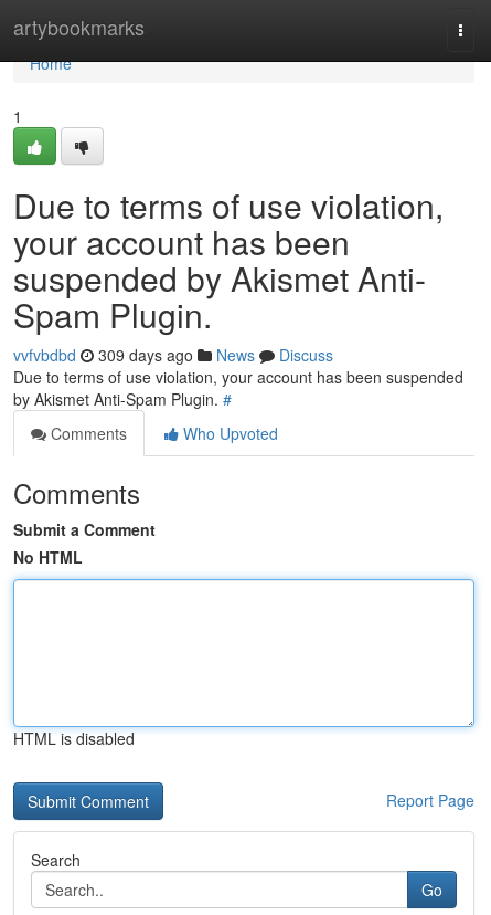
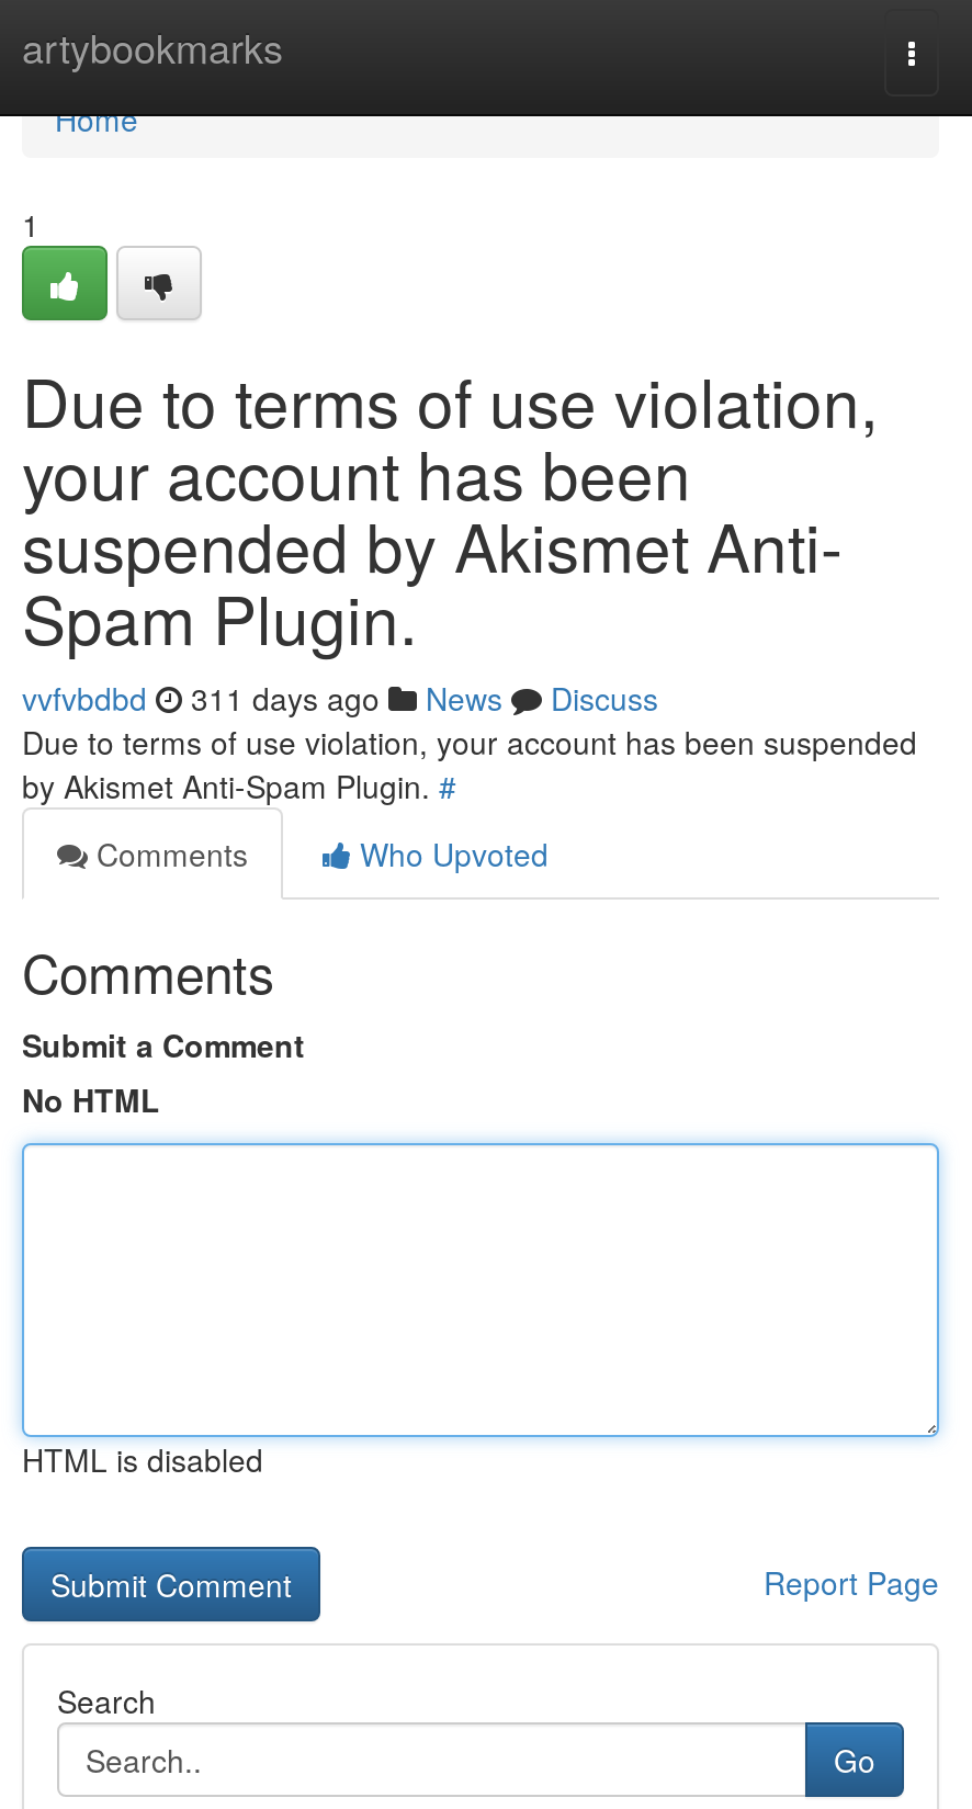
[13,344,333,366] vvfvbdbd 309 days ago News Discuss -> [22,676,658,720] vvfvbdbd 311 days ago News Discuss

